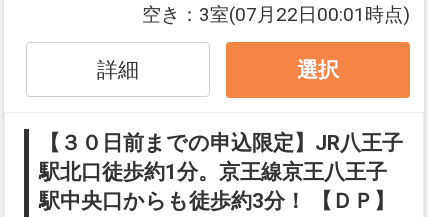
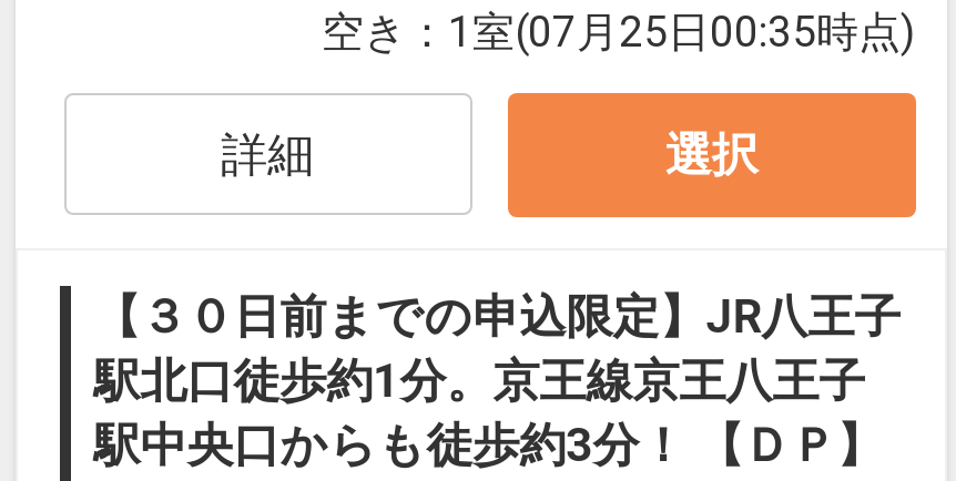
[142,3,410,26] 空き：3室(07月22日00:01時点) -> [322,7,916,58] 空き：1室(07月25日00:35時点)

